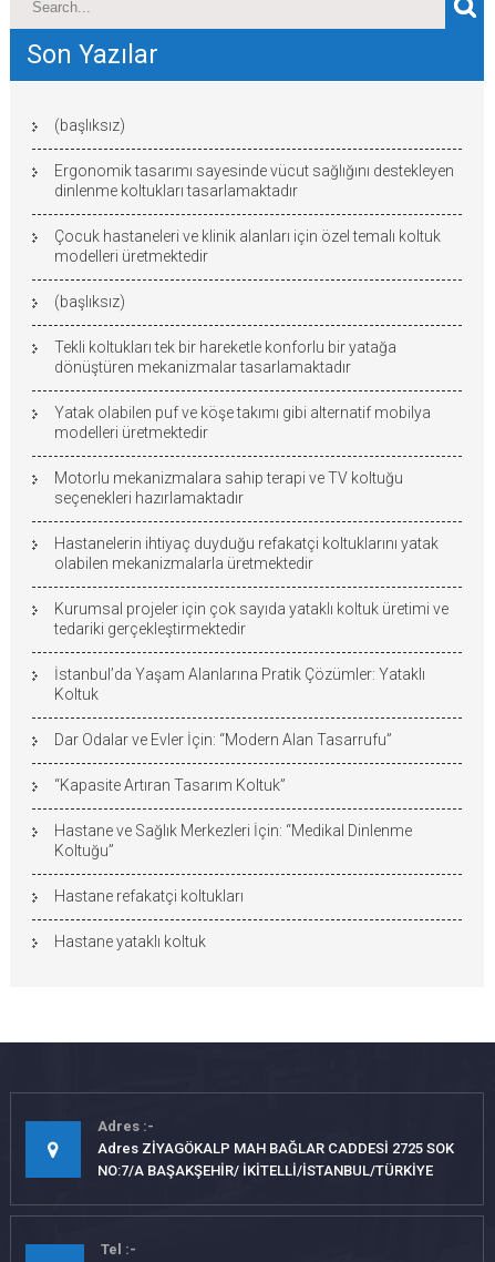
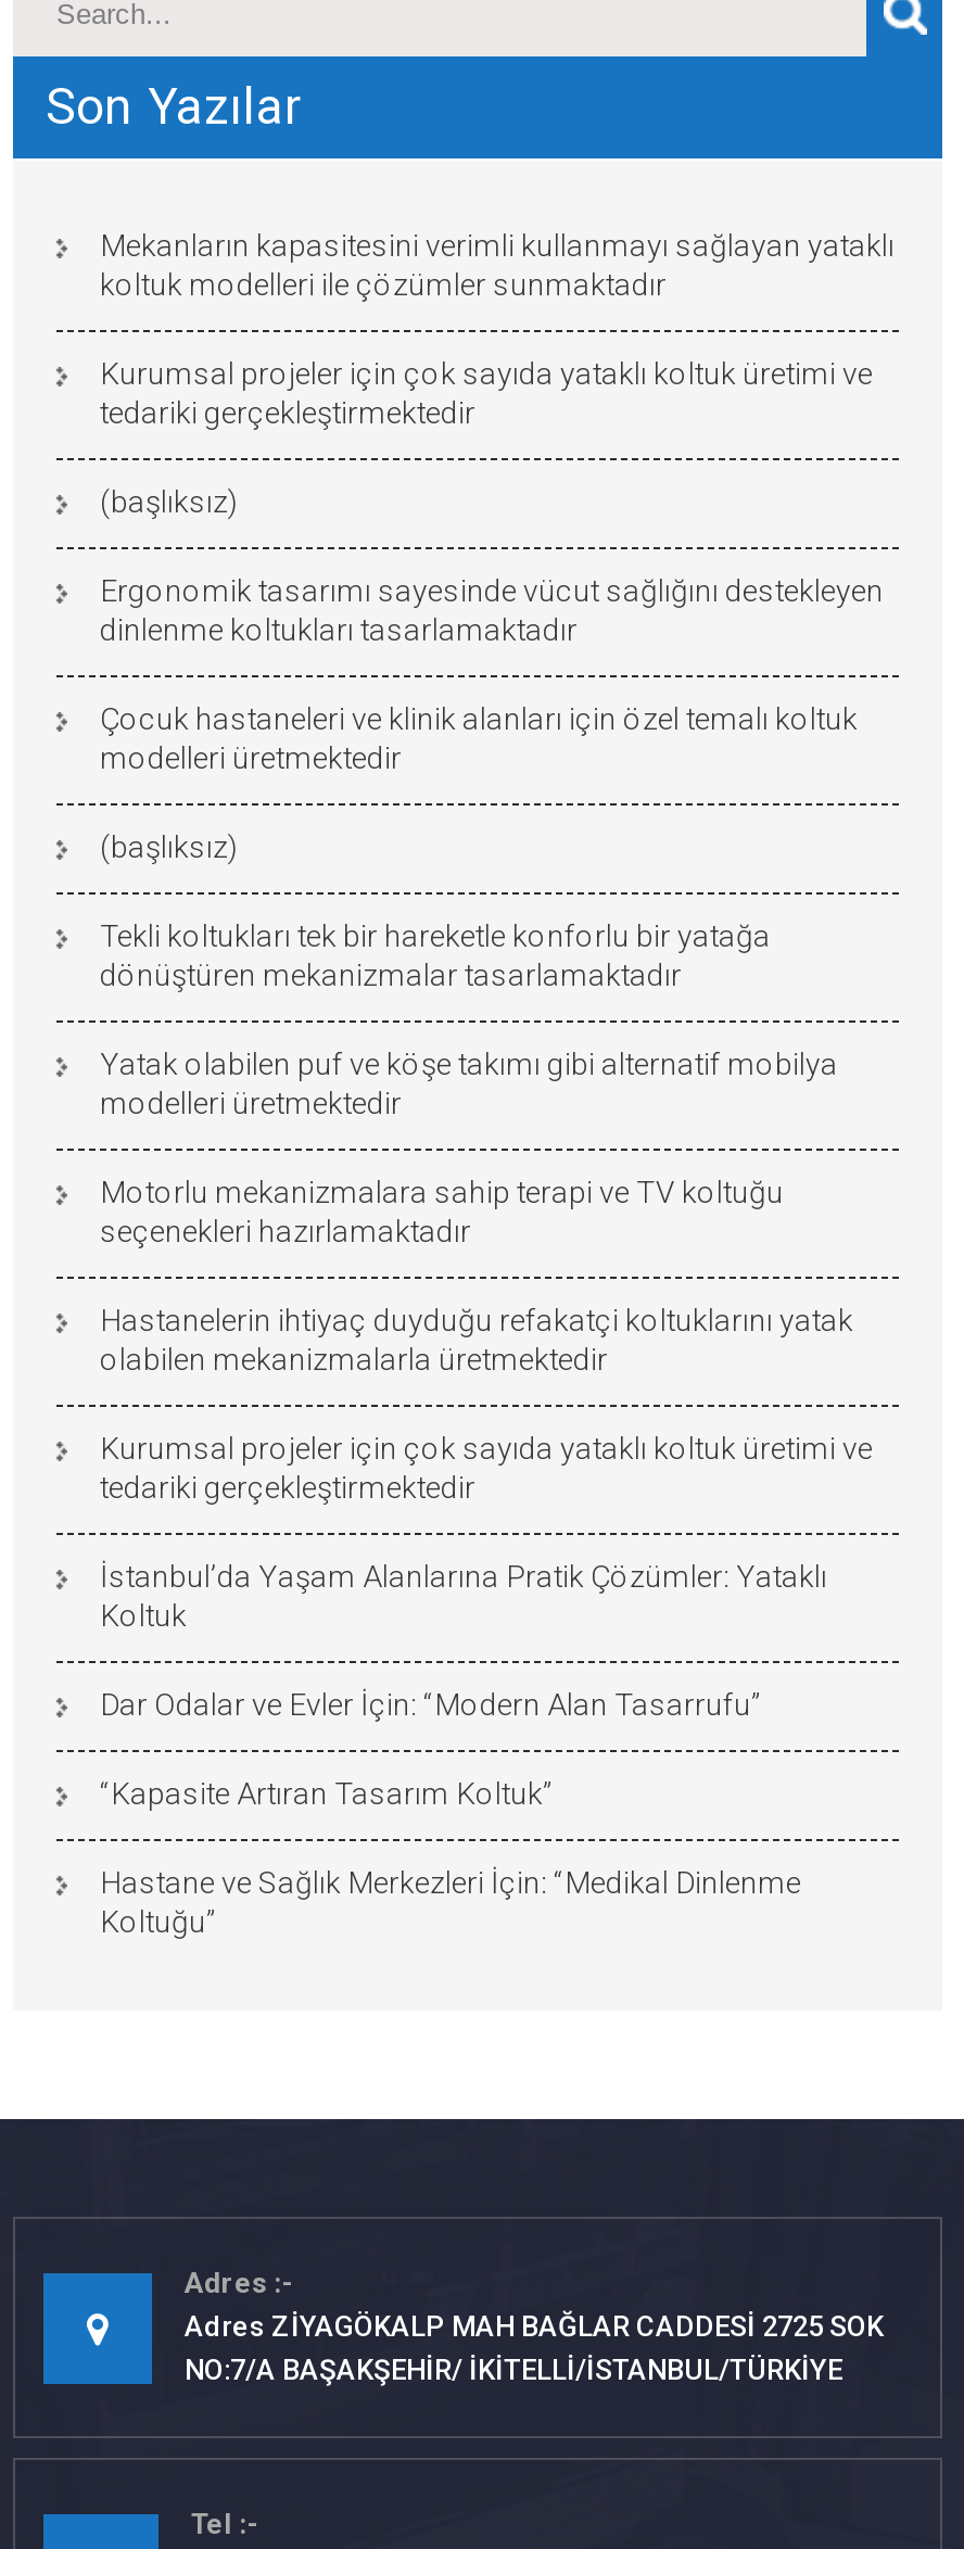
none -> [100,229,895,431] Mekanların kapasitesini verimli kullanmayı sağlayan yataklı | koltuk modelleri ile çözümler sunmaktadır | Kurumsal projeler için çok sayıda yataklı koltuk üretimi ve | tedariki gerçekleştirmektedir
moved [54,117,454,860] -> [100,485,884,1940]: (başlıksız) | Ergonomik tasarımı sayesinde vücut sağlığını destekleyen | dinlenme koltukları tasarlamaktadır | ... | Hastane ve Sağlık Merkezleri İçin: “Medikal Dinlenme | Koltuğu”
[54,888,244,951] Hastane refakatçi koltukları | Hastane yataklı koltuk -> none

